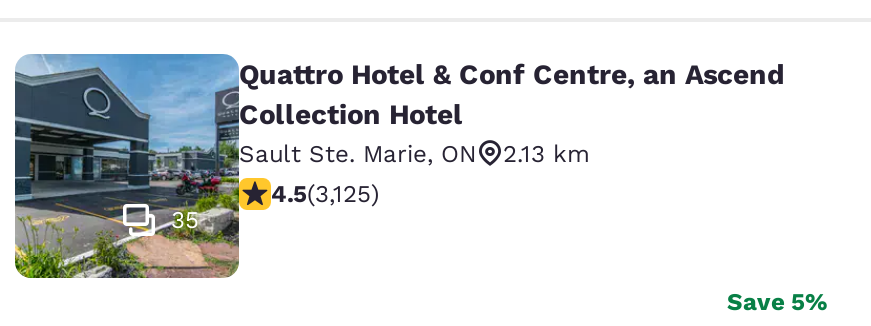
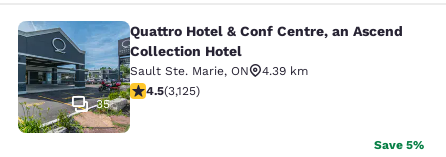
[239,140,589,168] Sault Ste. Marie, ON 2.13 km -> [130,64,308,78] Sault Ste. Marie, ON 4.39 km

